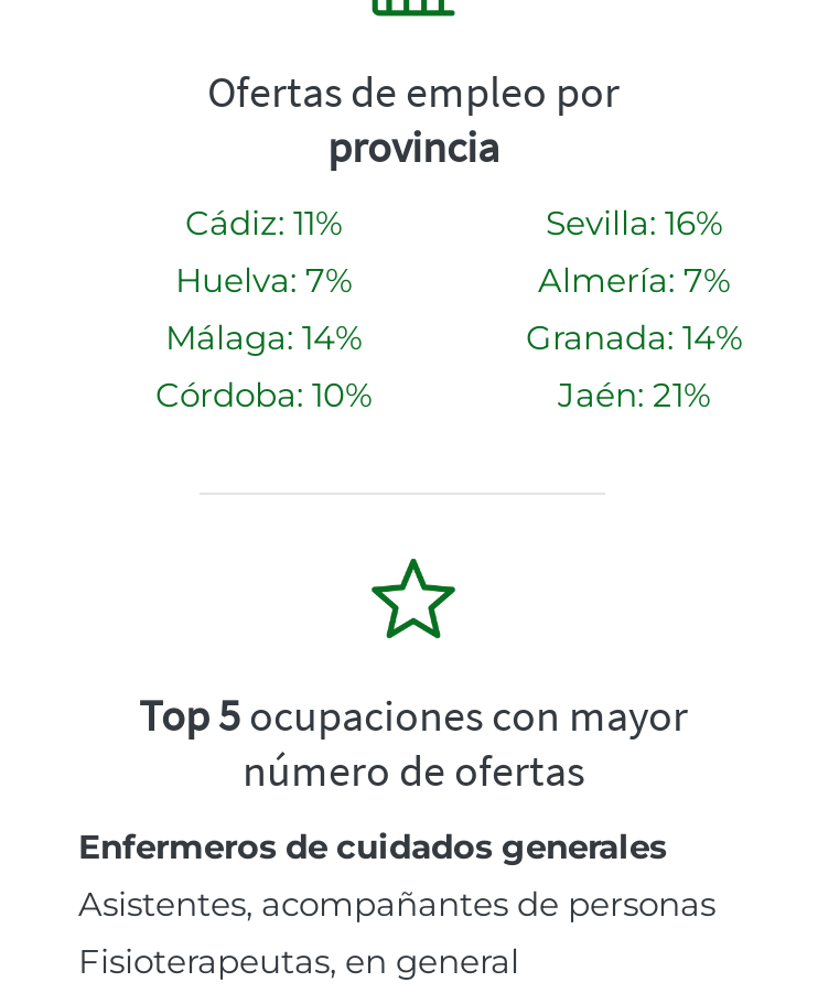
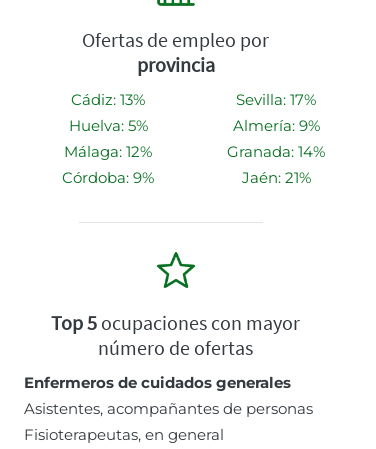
[185,202,342,244] Cádiz: 11% -> [71,90,145,109] Cádiz: 13%
[546,202,722,244] Sevilla: 16% -> [236,90,316,109] Sevilla: 17%
[175,259,352,301] Huelva: 7% -> [68,116,147,135] Huelva: 5%
[538,259,730,301] Almería: 7% -> [232,116,319,135] Almería: 9%
[165,316,362,358] Málaga: 14% -> [64,142,152,161] Málaga: 12%
[155,374,372,415] Córdoba: 10% -> [62,168,154,187] Córdoba: 9%

